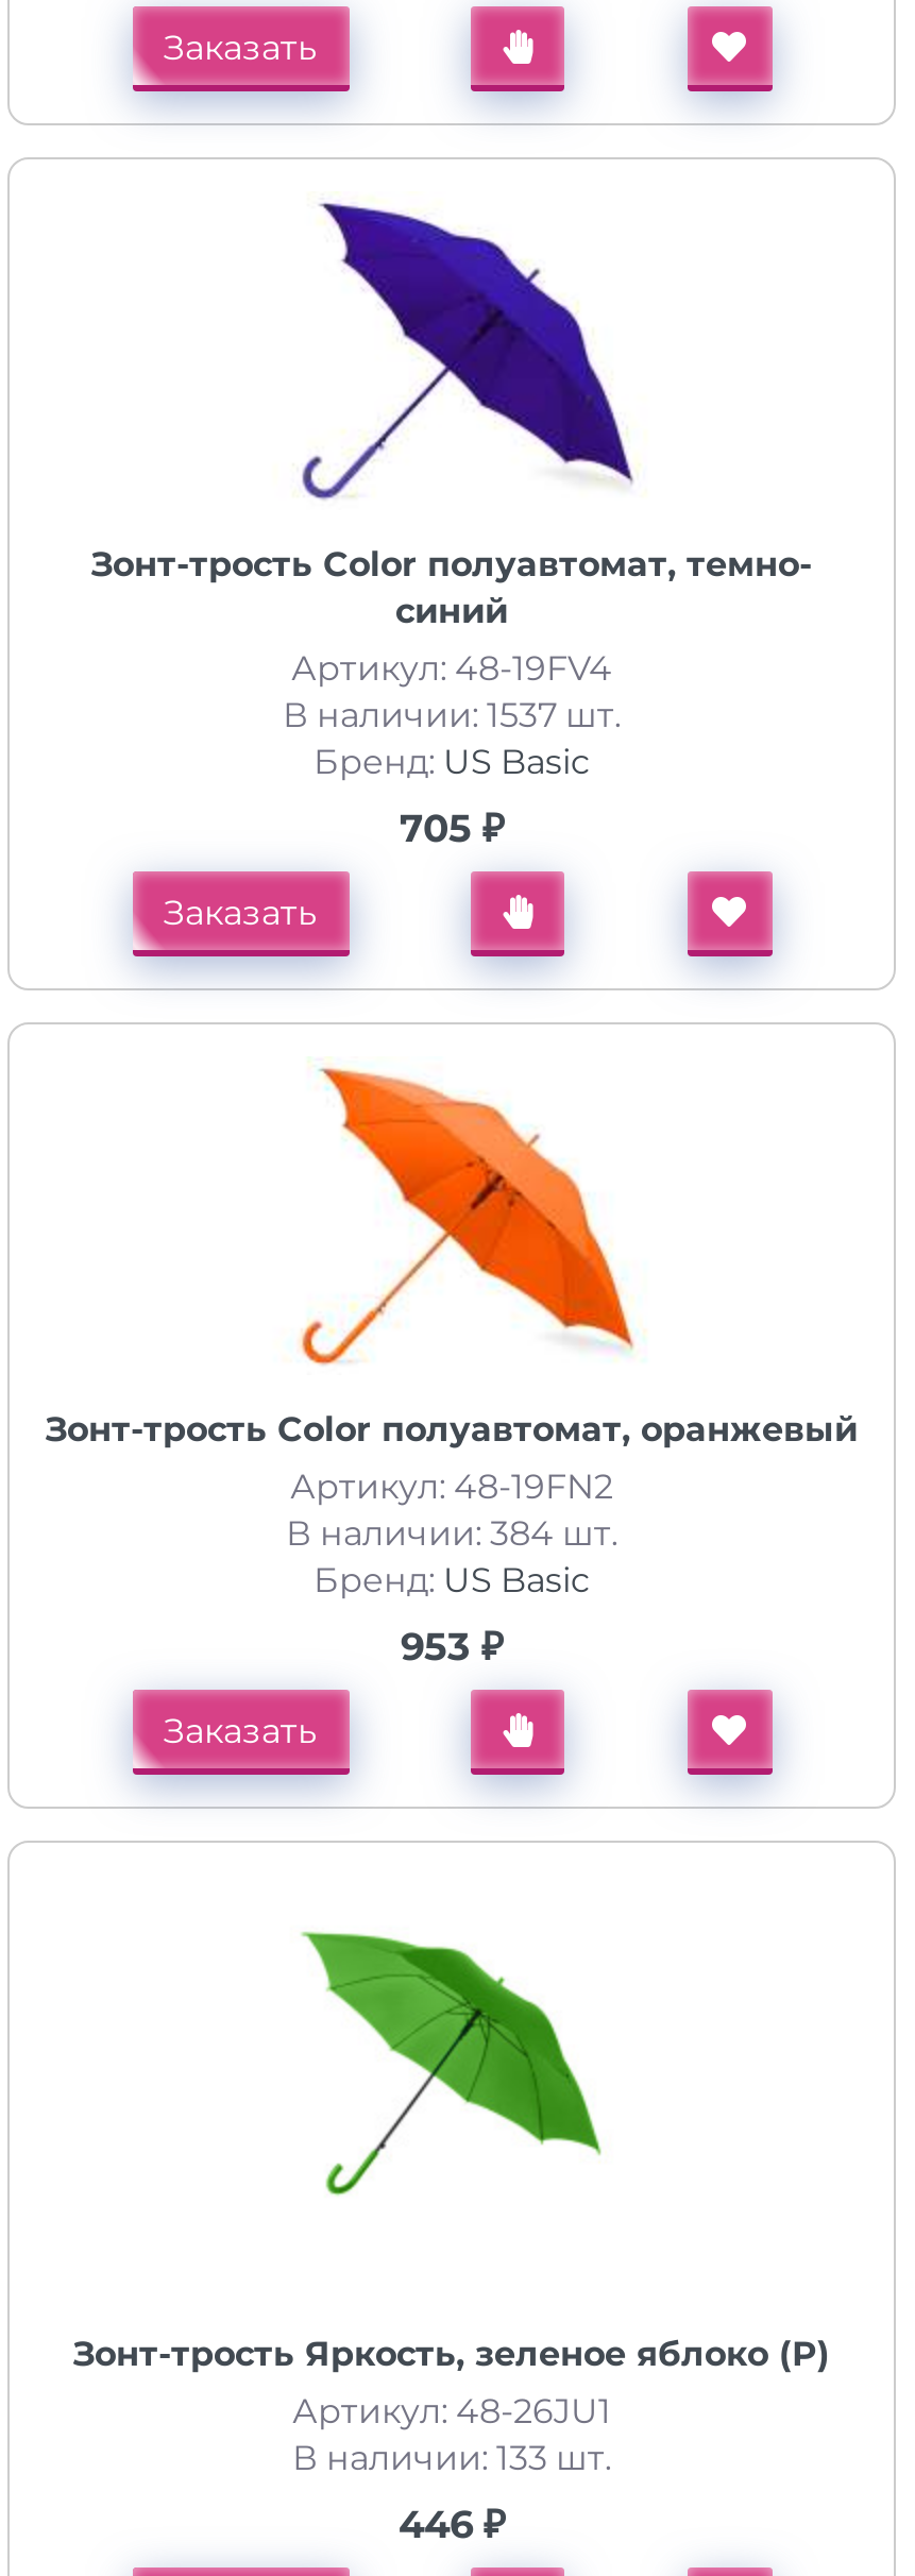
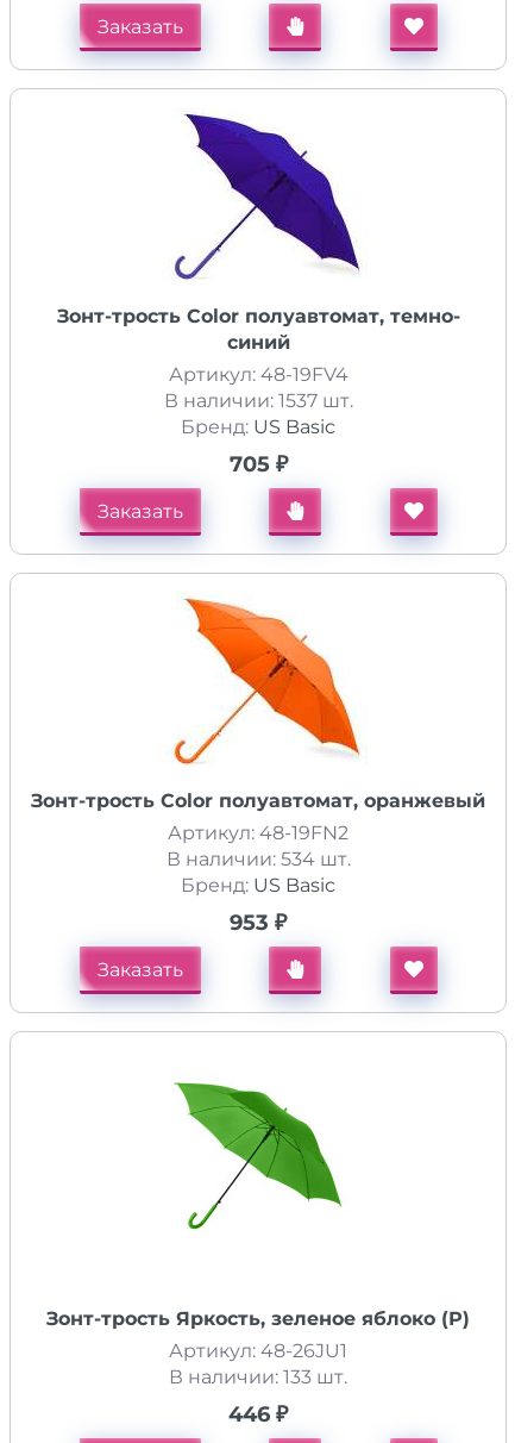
[286,1513,617,1554] В наличии: 384 шт. -> [166,848,350,870] В наличии: 534 шт.

